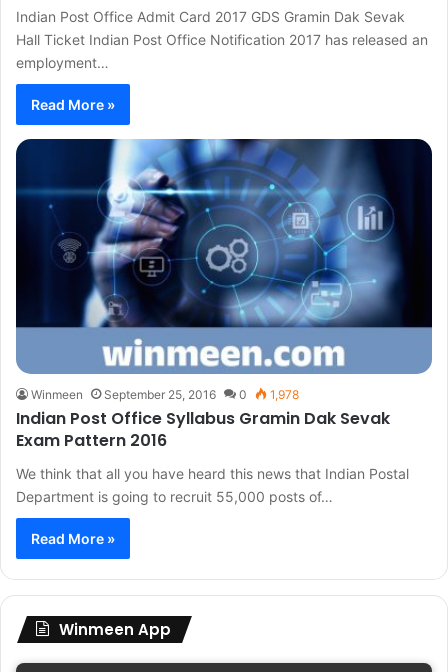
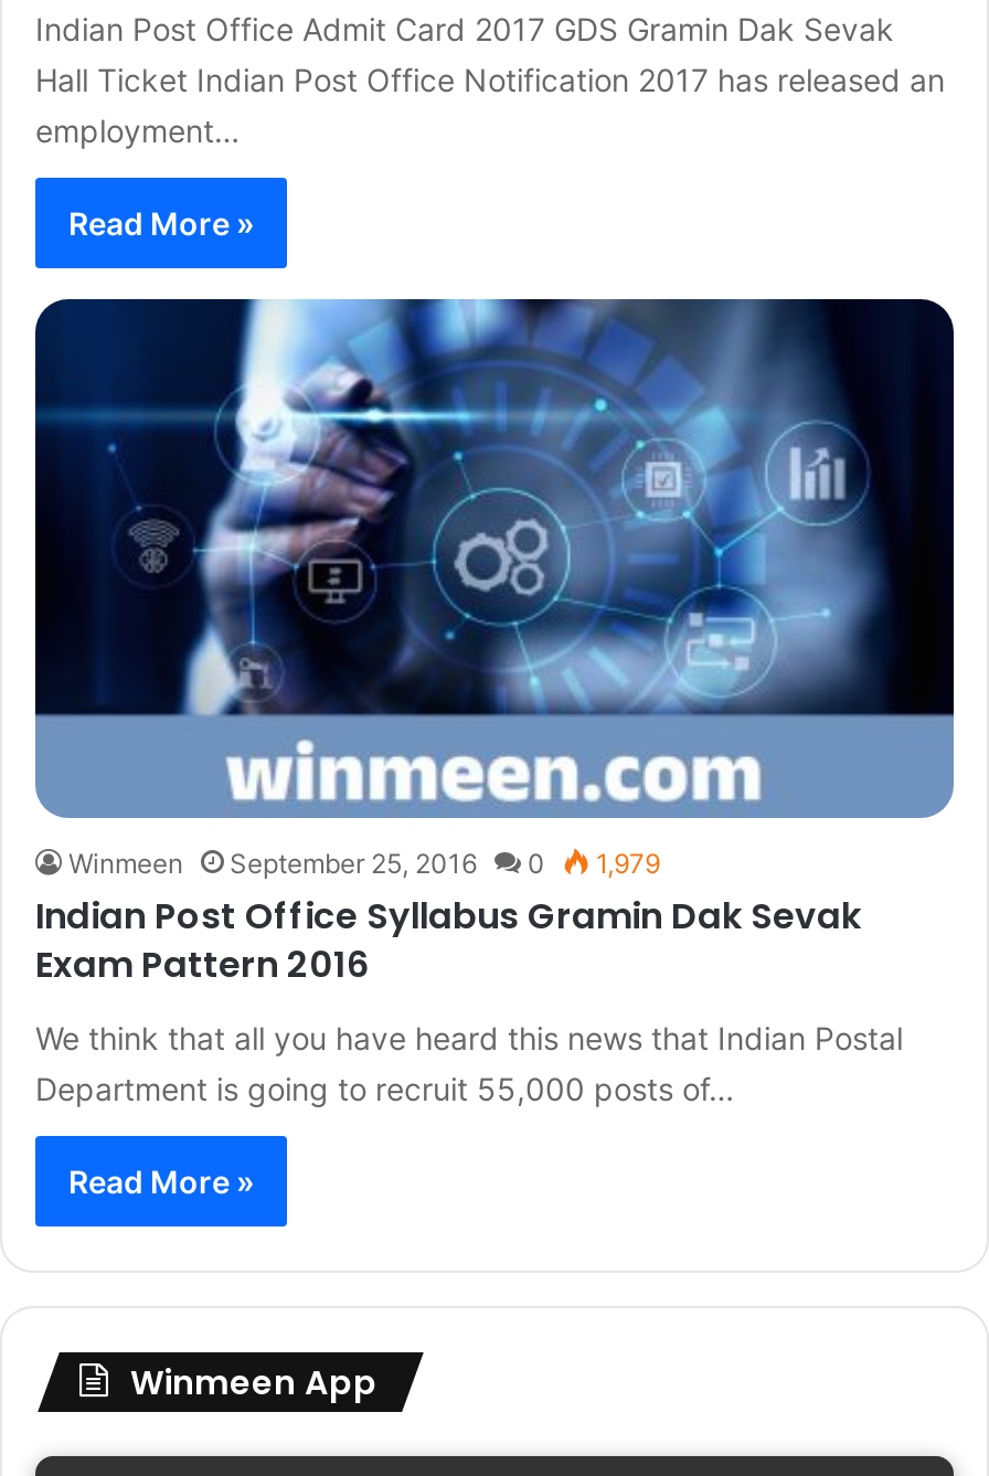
[31,387,299,402] Winmeen September 25, 2016 0 1,978 -> [68,847,660,880] Winmeen September 25, 2016 0 1,979

